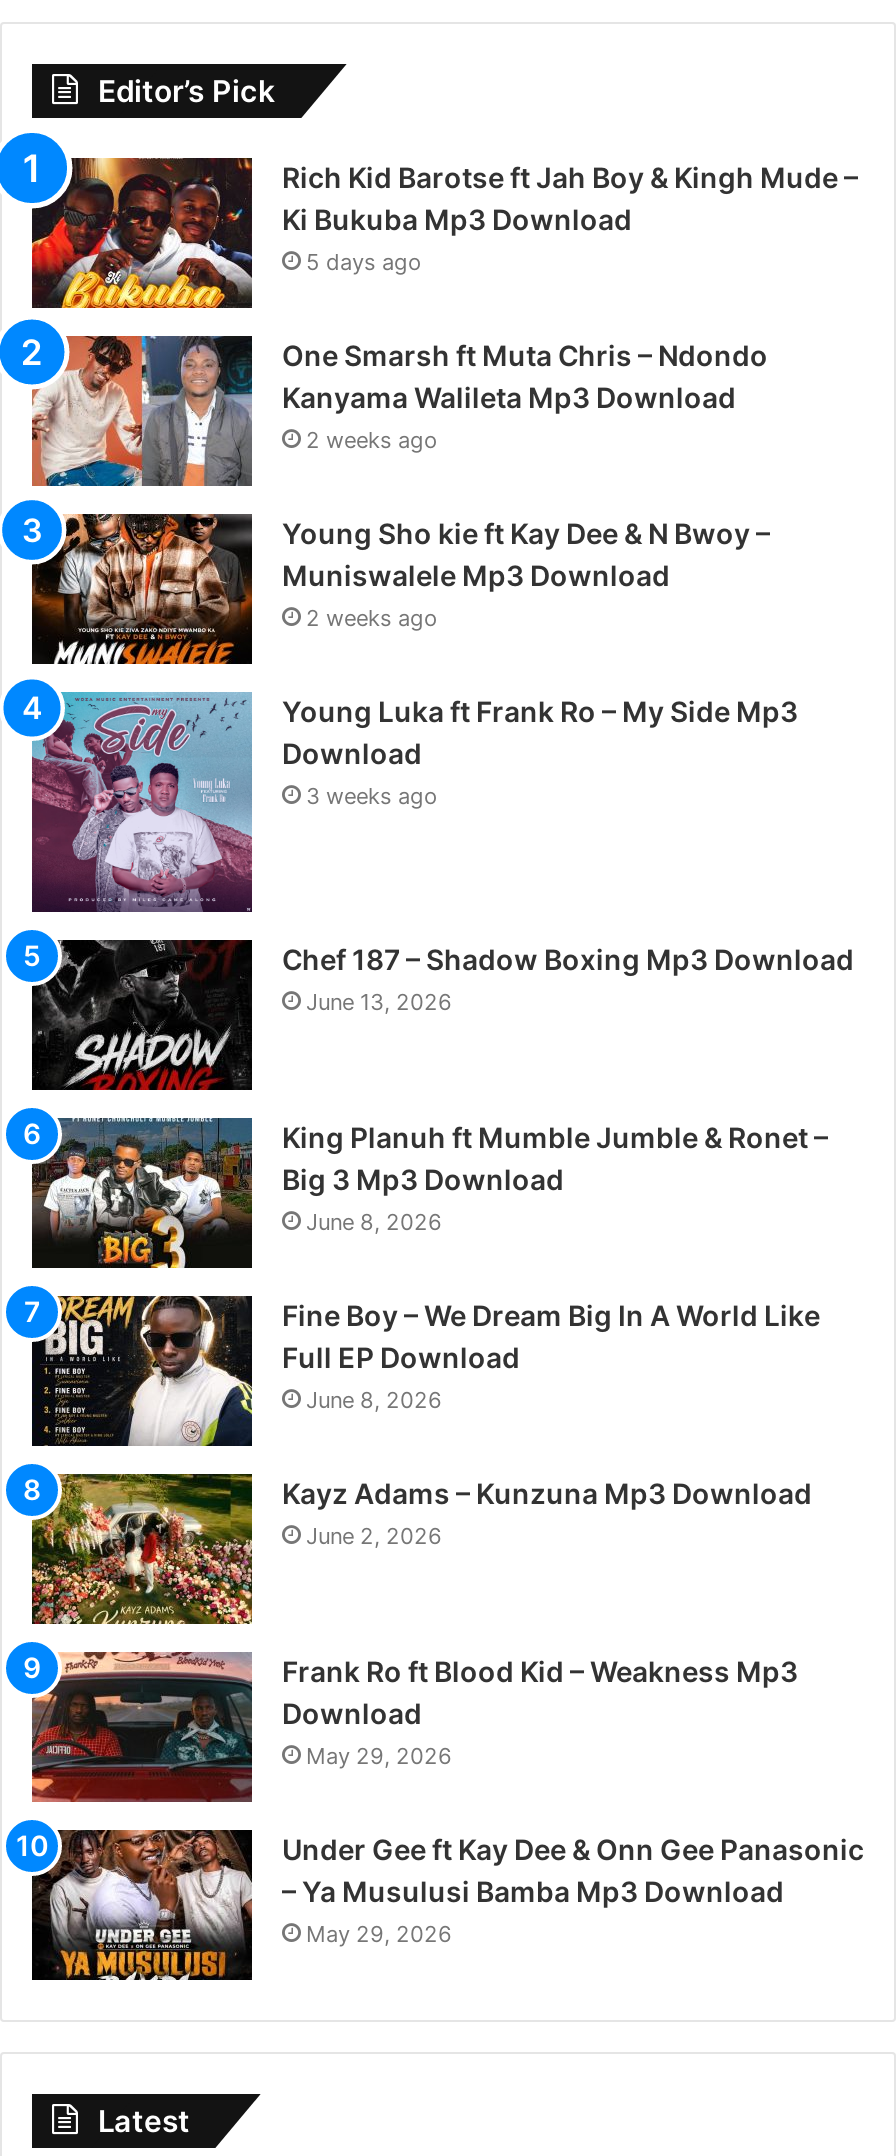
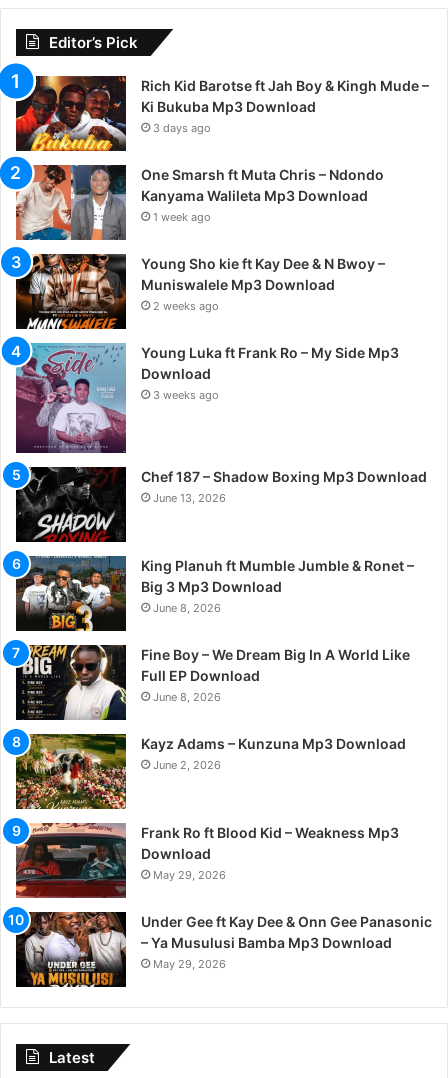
[306,248,422,276] 5 days ago -> [153,121,211,135] 3 days ago
[306,426,438,454] 2 weeks ago -> [153,210,211,224] 1 week ago

